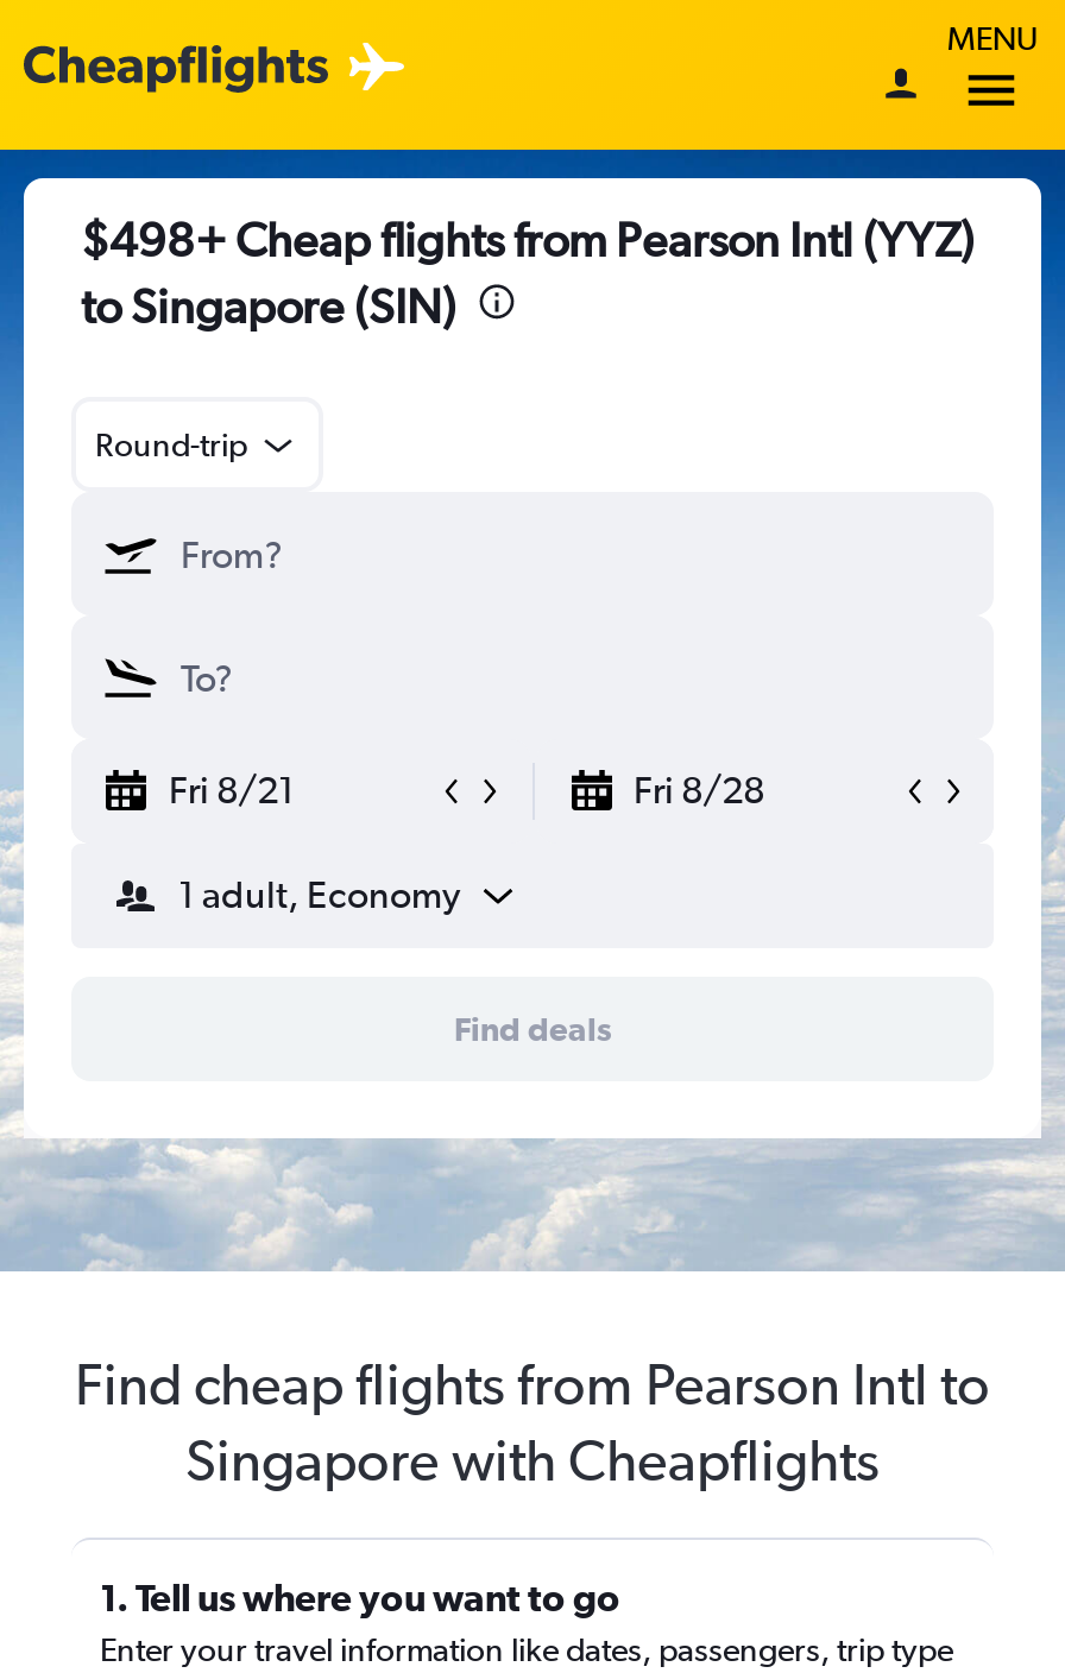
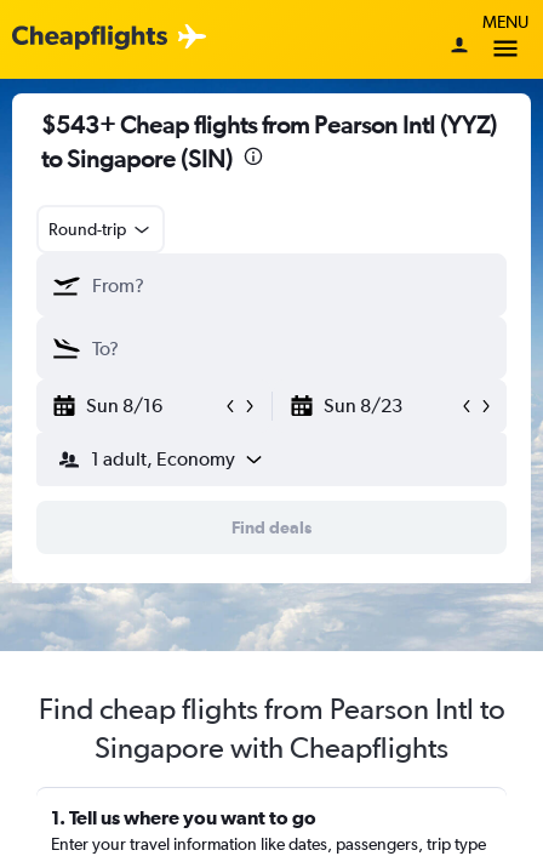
[81,212,975,266] $498+ Cheap flights from Pearson Intl (YYZ) -> [41,110,497,138] $543+ Cheap flights from Pearson Intl (YYZ)
[169,768,764,813] Fri 8/21 | Fri 8/28 -> [86,394,402,417] Sun 8/16 | Sun 8/23

